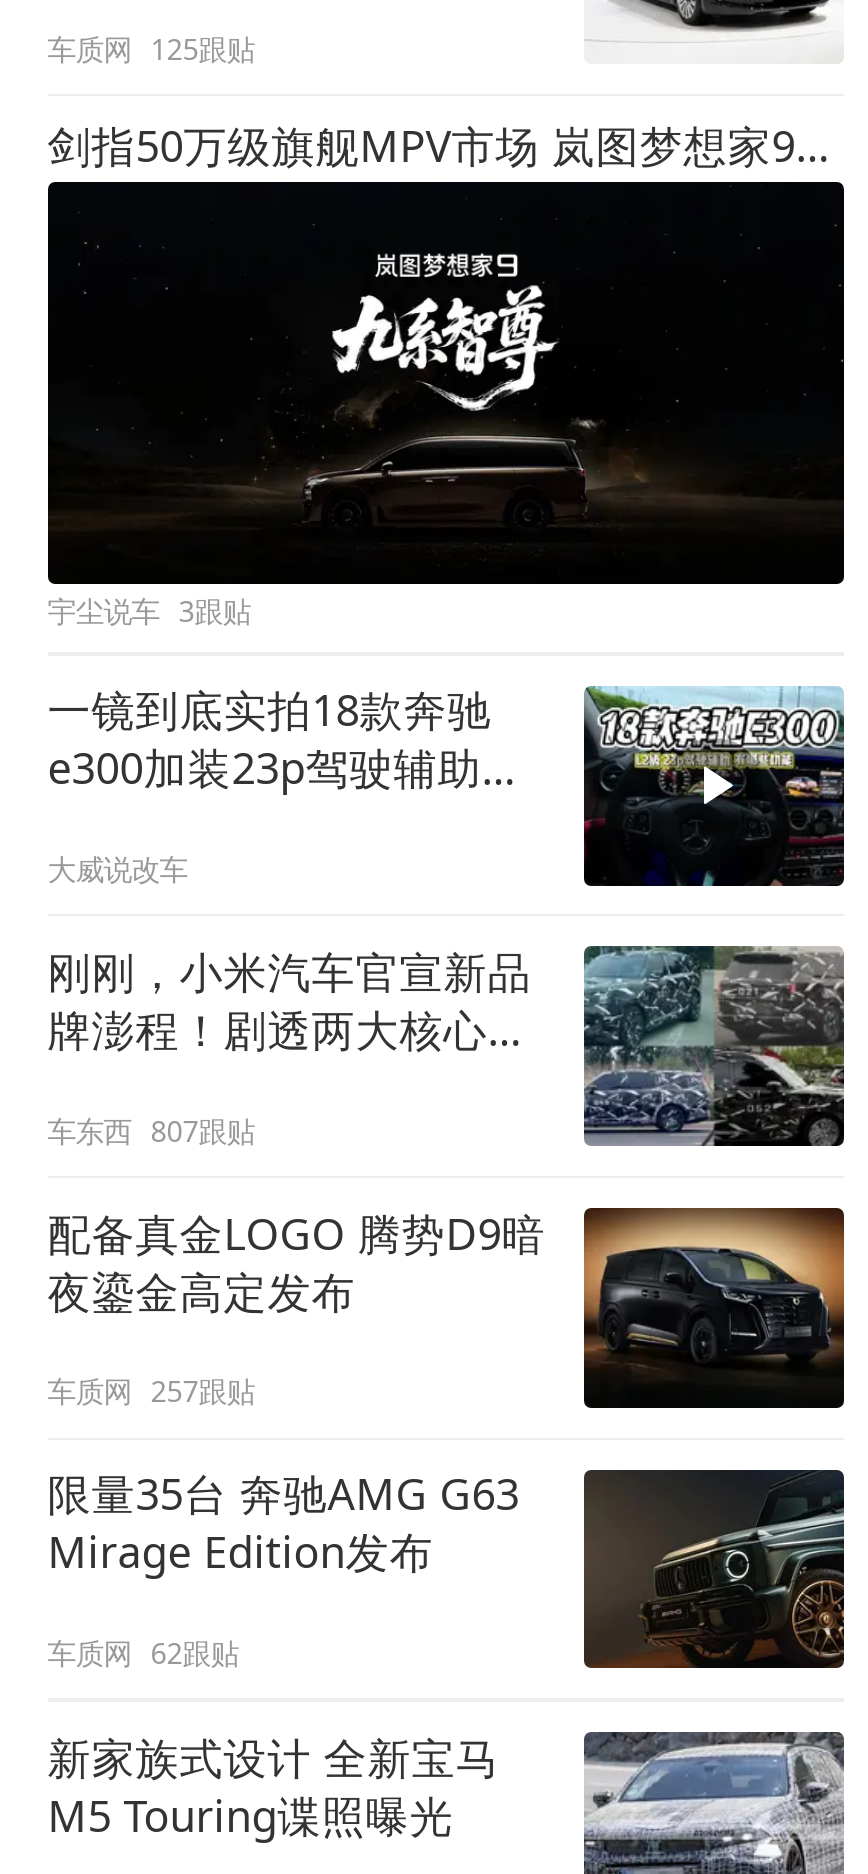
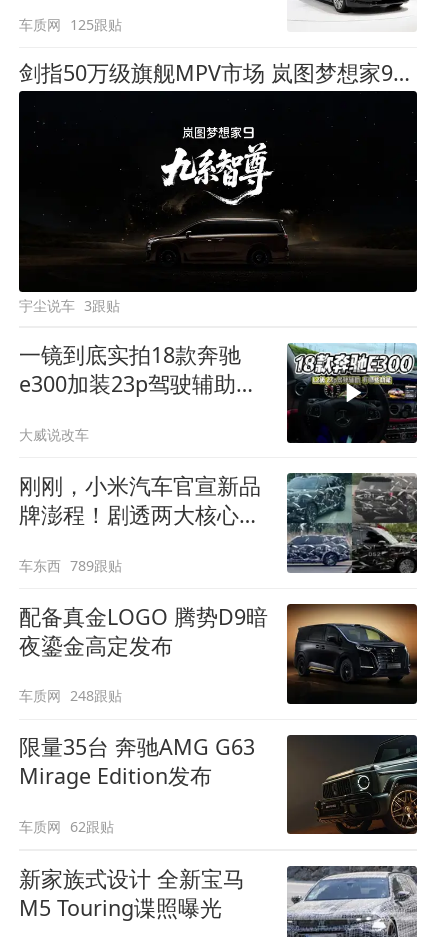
[47,1111,255,1149] 车东西 807跟贴 -> [19,555,122,574] 车东西 789跟贴
[47,1372,255,1410] 车质网 257跟贴 -> [19,686,122,705] 车质网 248跟贴

